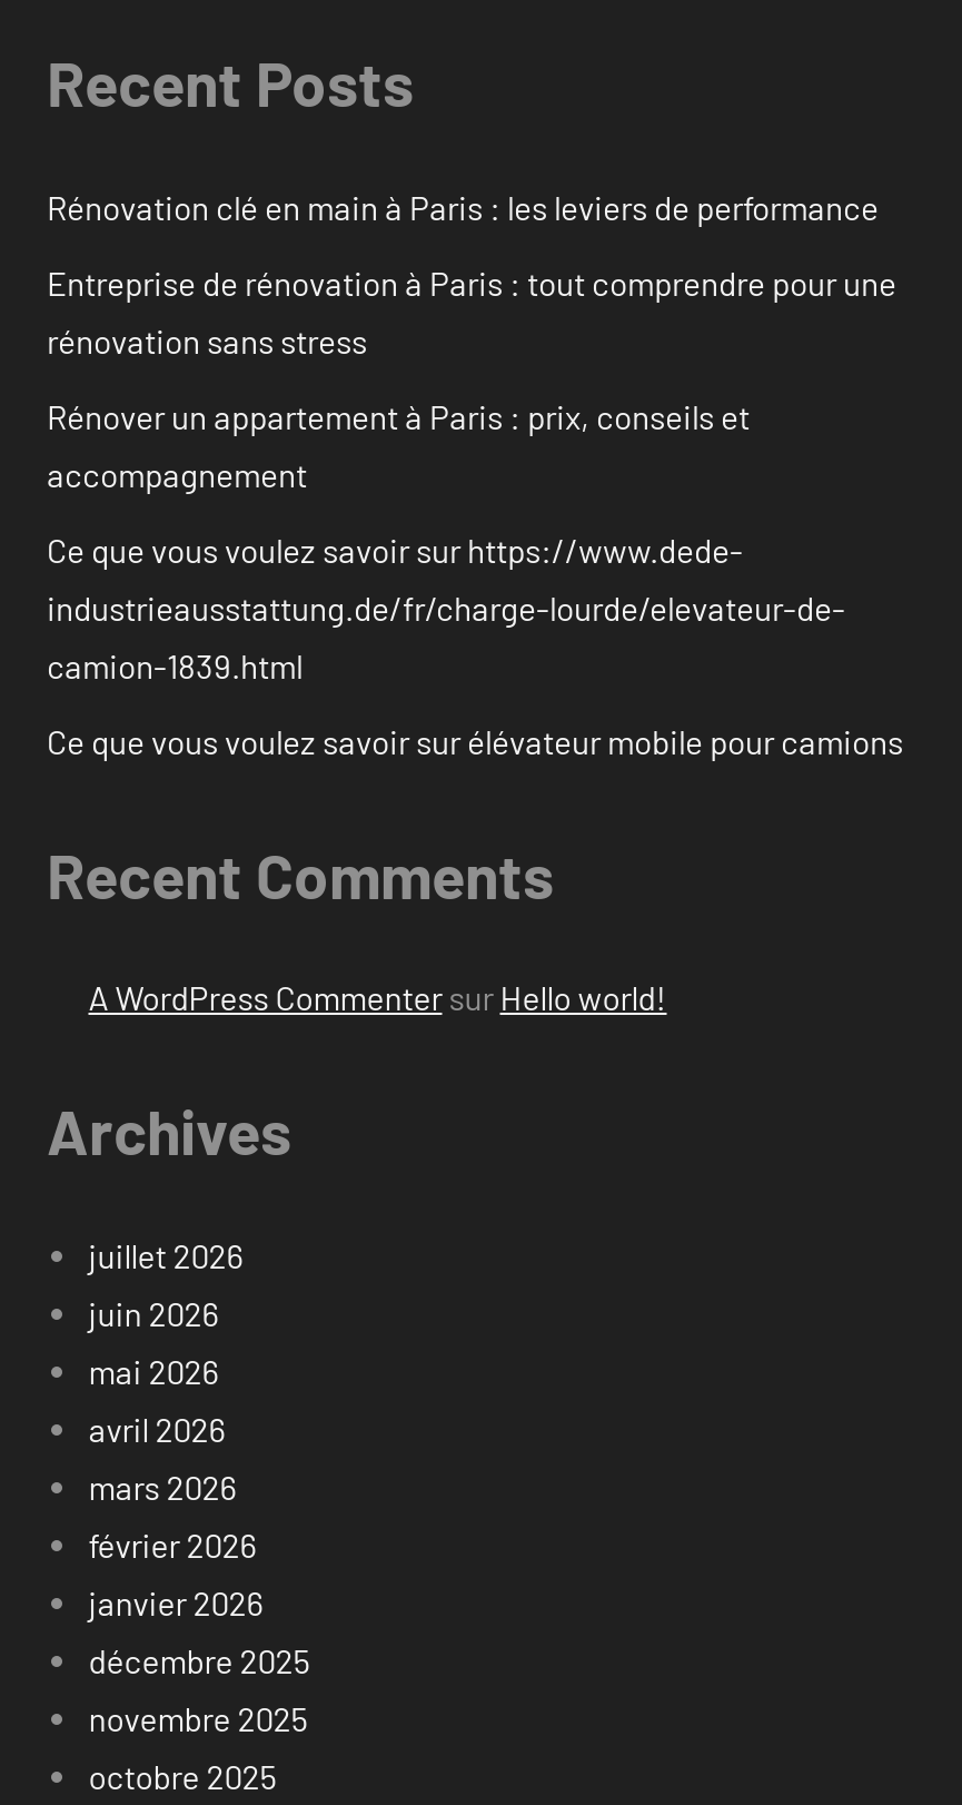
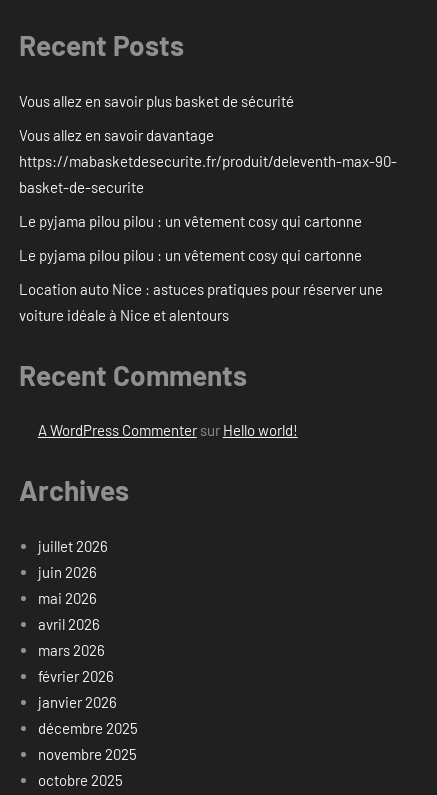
[47,187,879,227] Rénovation clé en main à Paris : les leviers de performance -> [19,92,294,110] Vous allez en savoir plus basket de sécurité
[47,262,896,360] Entreprise de rénovation à Paris : tout comprendre pour une | rénovation sans stress -> [19,126,397,196] Vous allez en savoir davantage | https://mabasketdesecurite.fr/produit/deleventh-max-90- | basket-de-securite
[47,396,750,494] Rénover un appartement à Paris : prix, conseils et | accompagnement -> [19,212,362,230] Le pyjama pilou pilou : un vêtement cosy qui cartonne
[47,529,845,685] Ce que vous voulez savoir sur https://www.dede- | industrieausstattung.de/fr/charge-lourde/elevateur-de- | camion-1839.html -> [19,246,362,264] Le pyjama pilou pilou : un vêtement cosy qui cartonne
[47,721,903,761] Ce que vous voulez savoir sur élévateur mobile pour camions -> [19,280,383,324] Location auto Nice : astuces pratiques pour réserver une | voiture idéale à Nice et alentours

